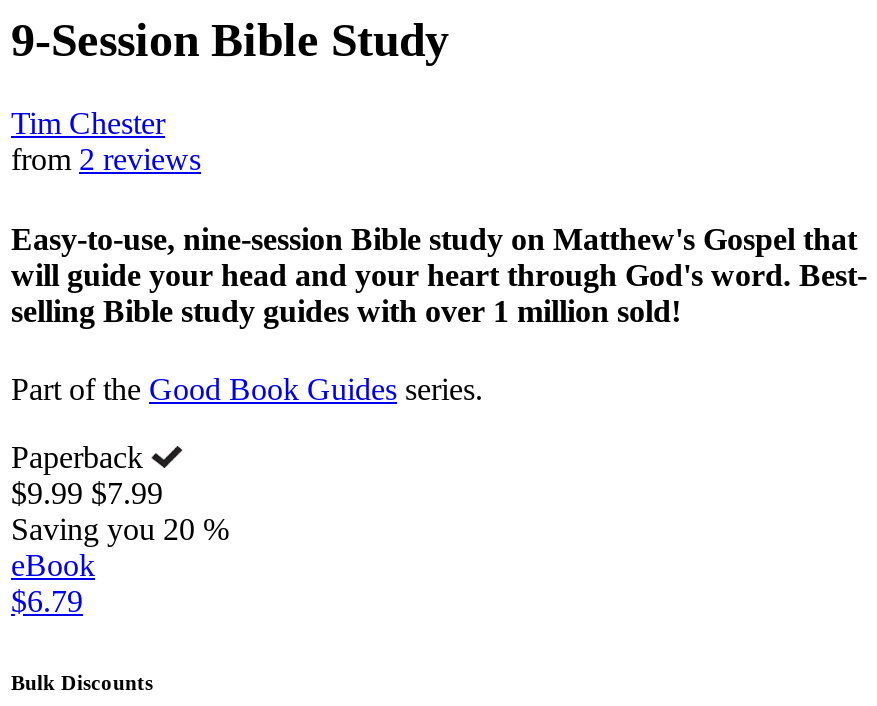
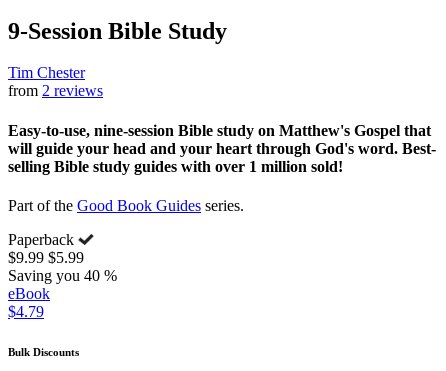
[11,476,163,510] $9.99 $7.99 -> [8,249,84,266] $9.99 $5.99
[11,512,229,546] Saving you 20 % -> [8,267,117,284] Saving you 40 %
[11,584,83,618] $6.79 -> [8,303,44,320] $4.79

